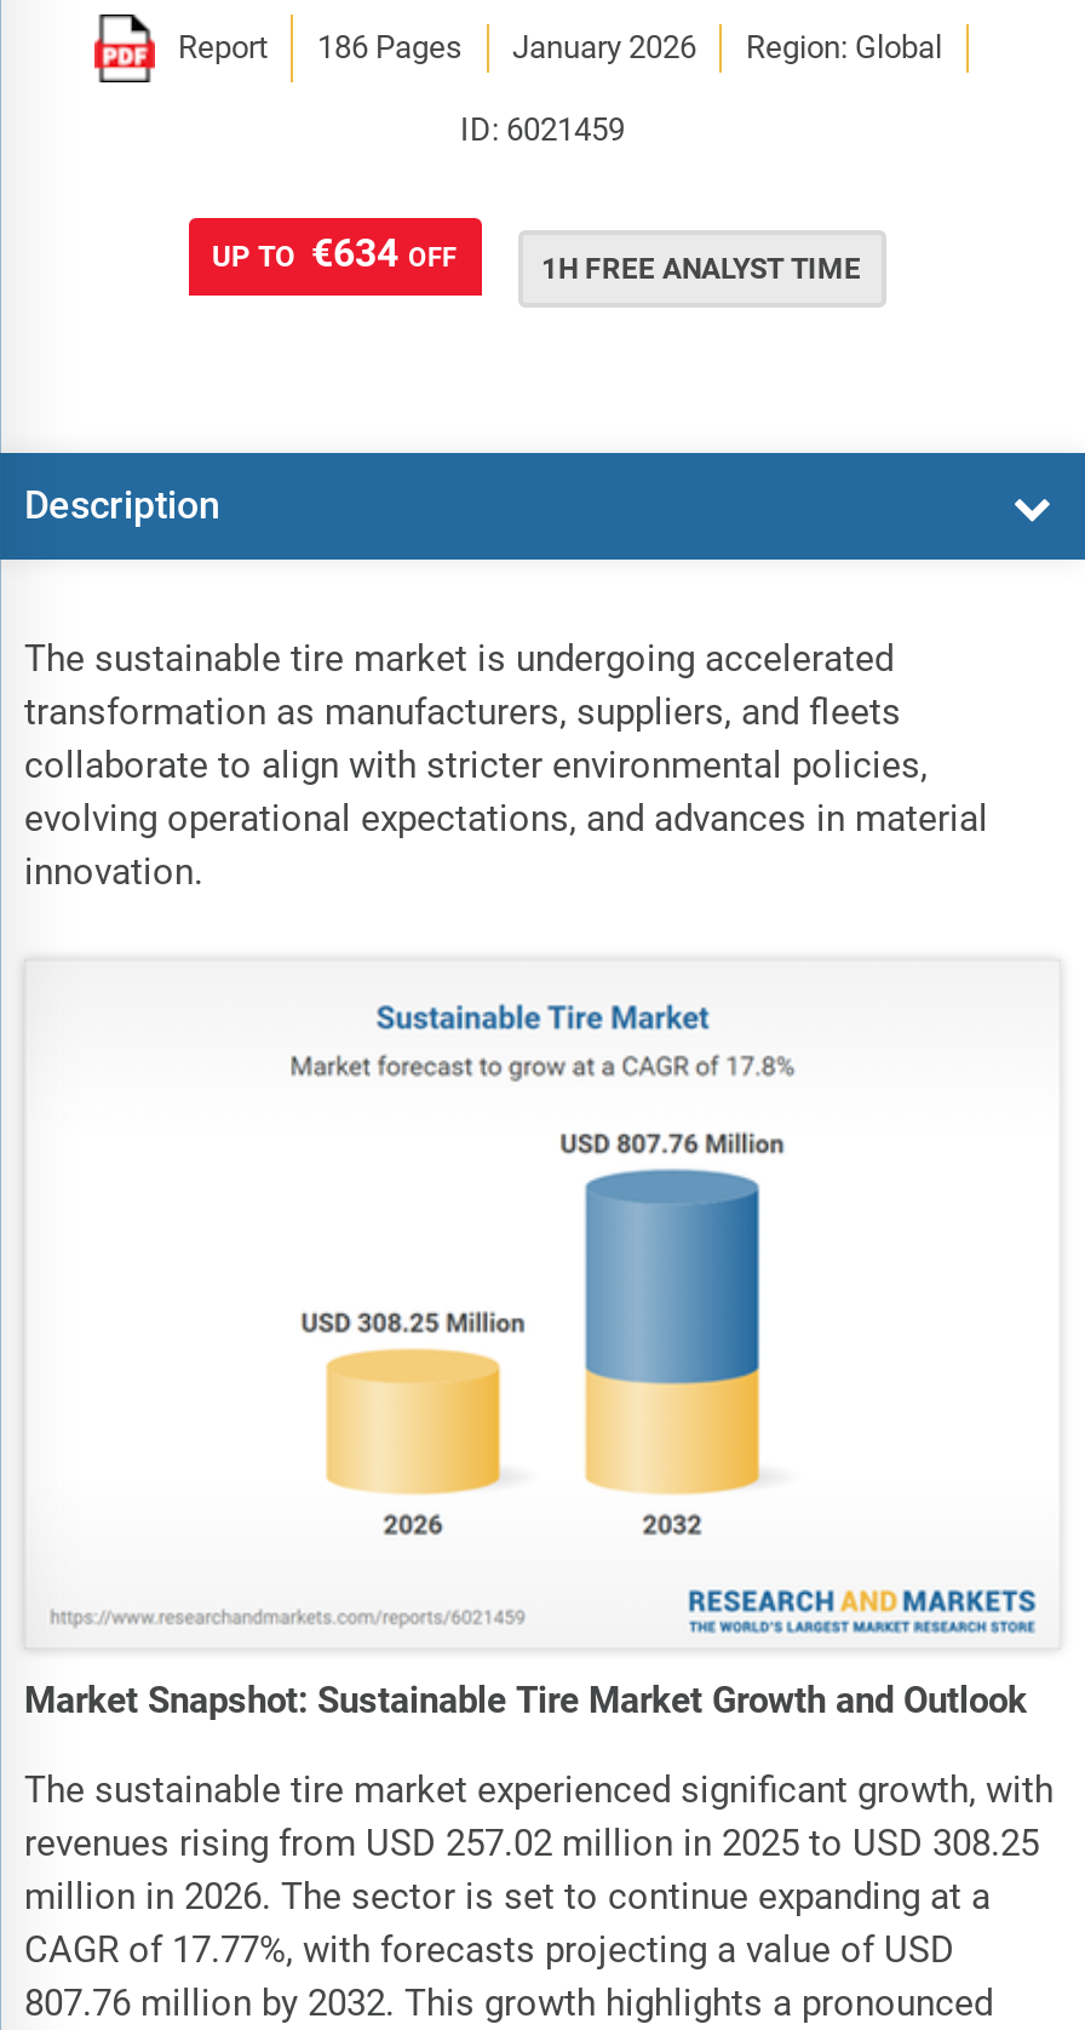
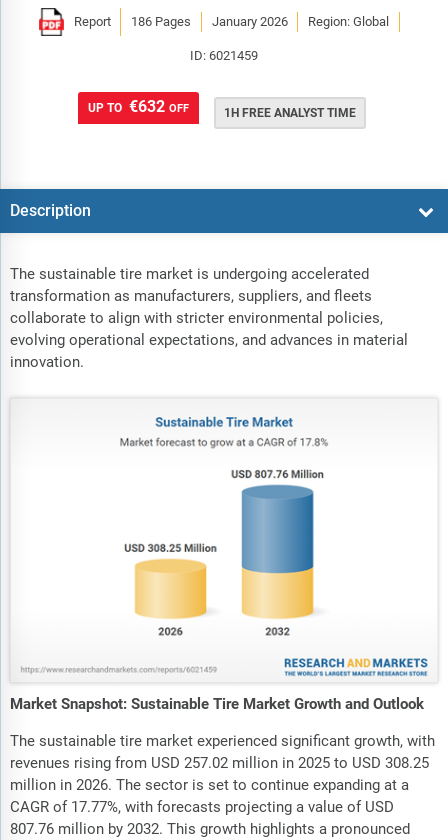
[212,229,457,275] UP TO €634 OFF -> [87,97,188,116] UP TO €632 OFF

